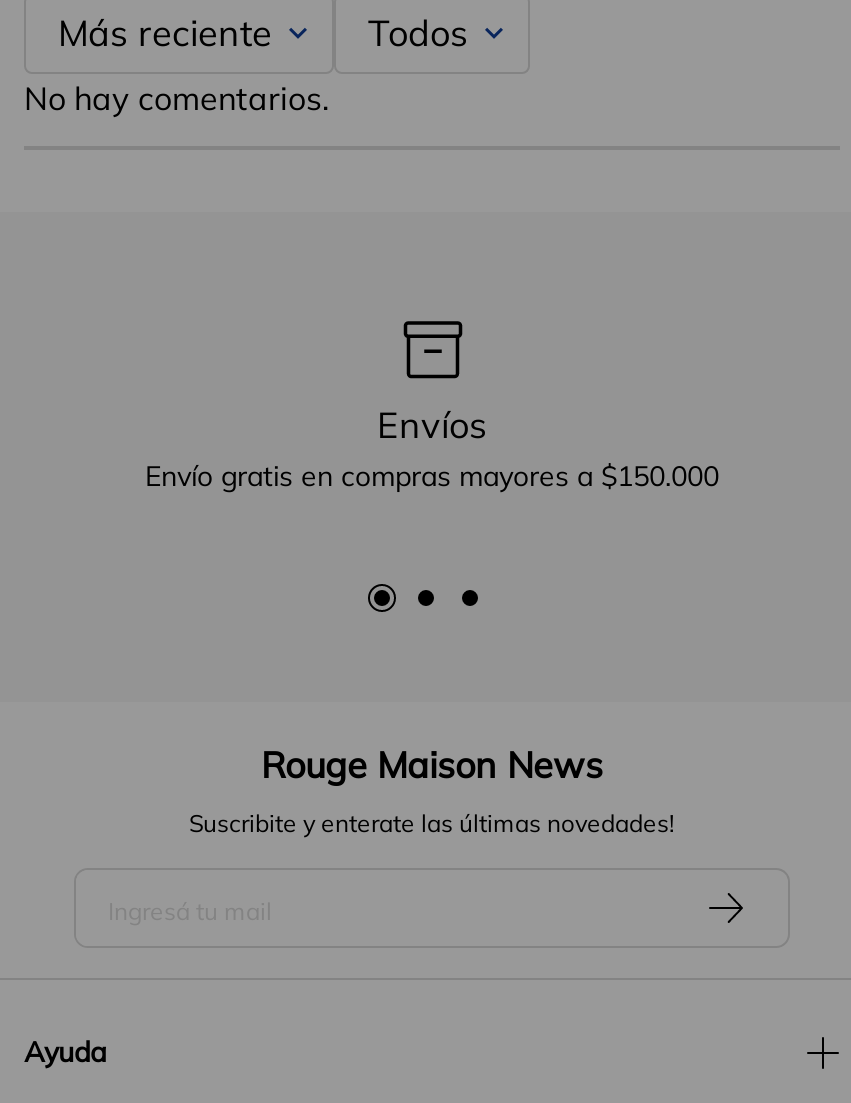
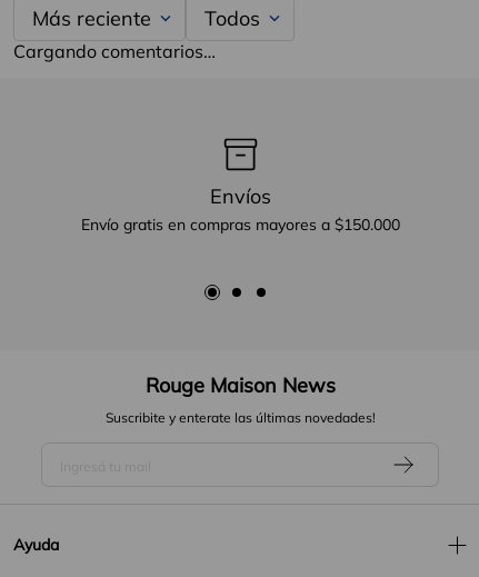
[24,78,330,118] No hay comentarios. -> [13,40,216,62] Cargando comentarios…

